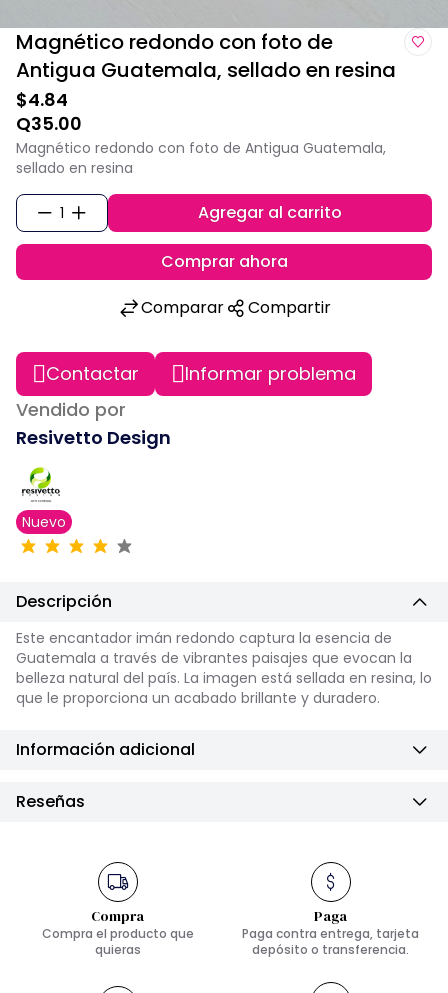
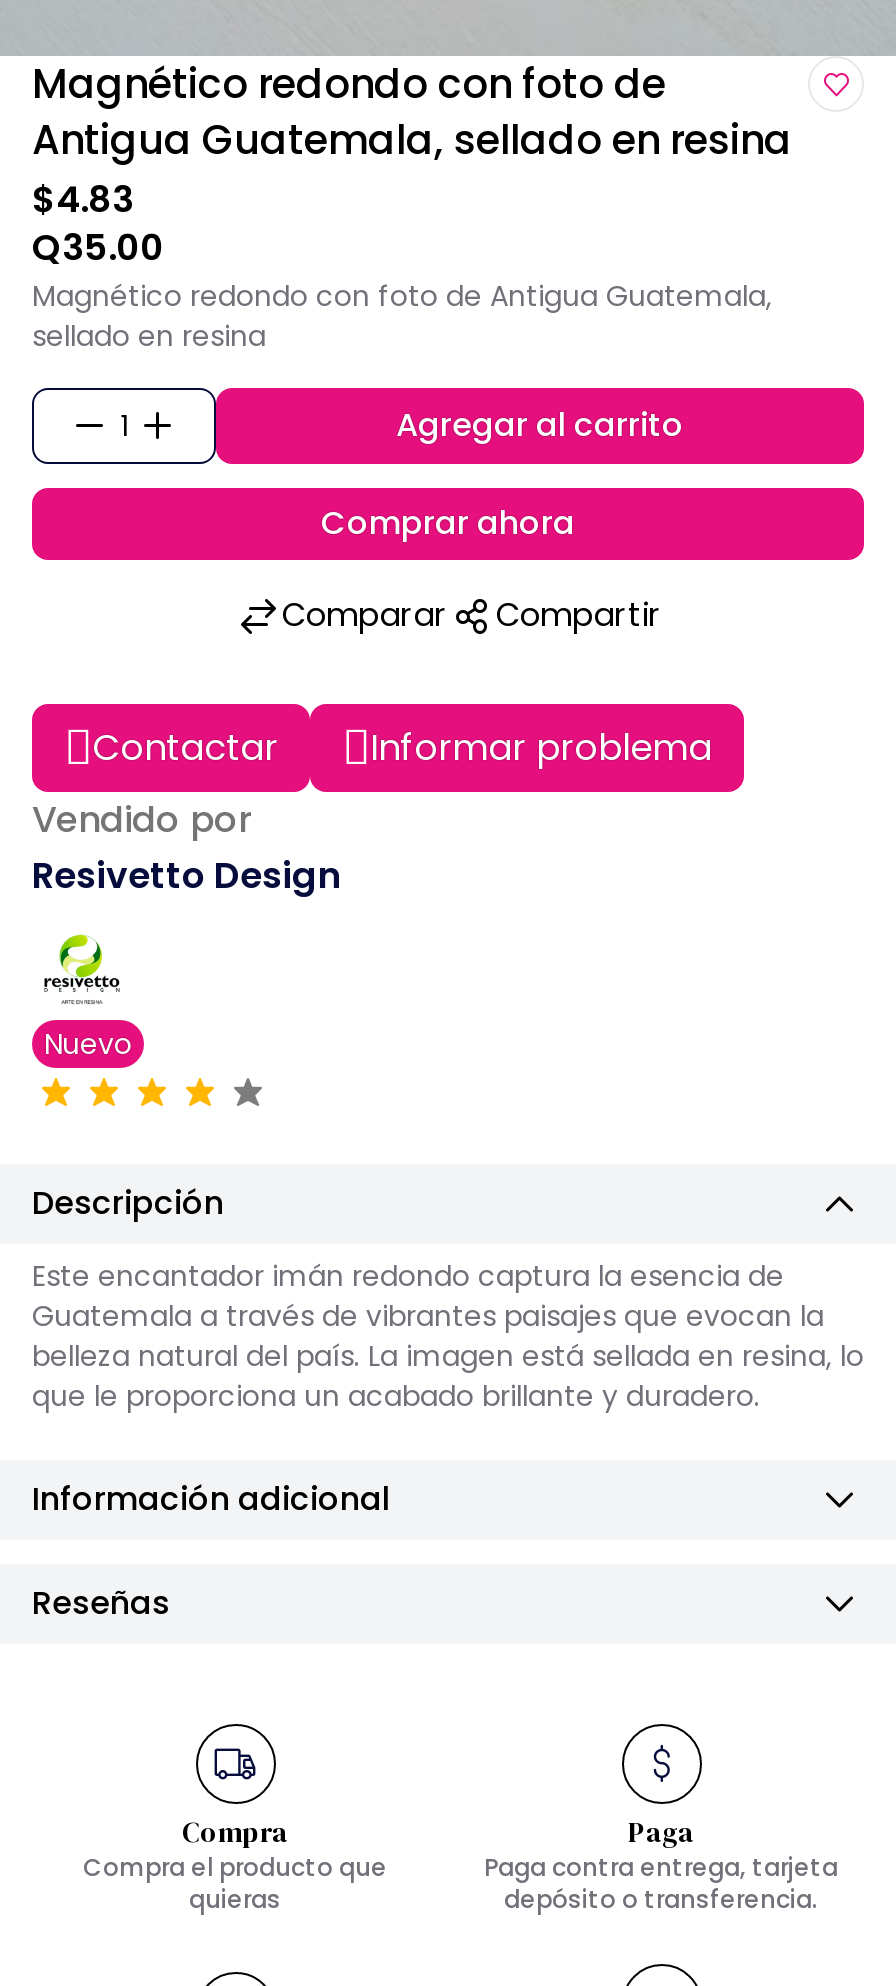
[16,87,68,112] $4.84 -> [32,174,134,224] $4.83

